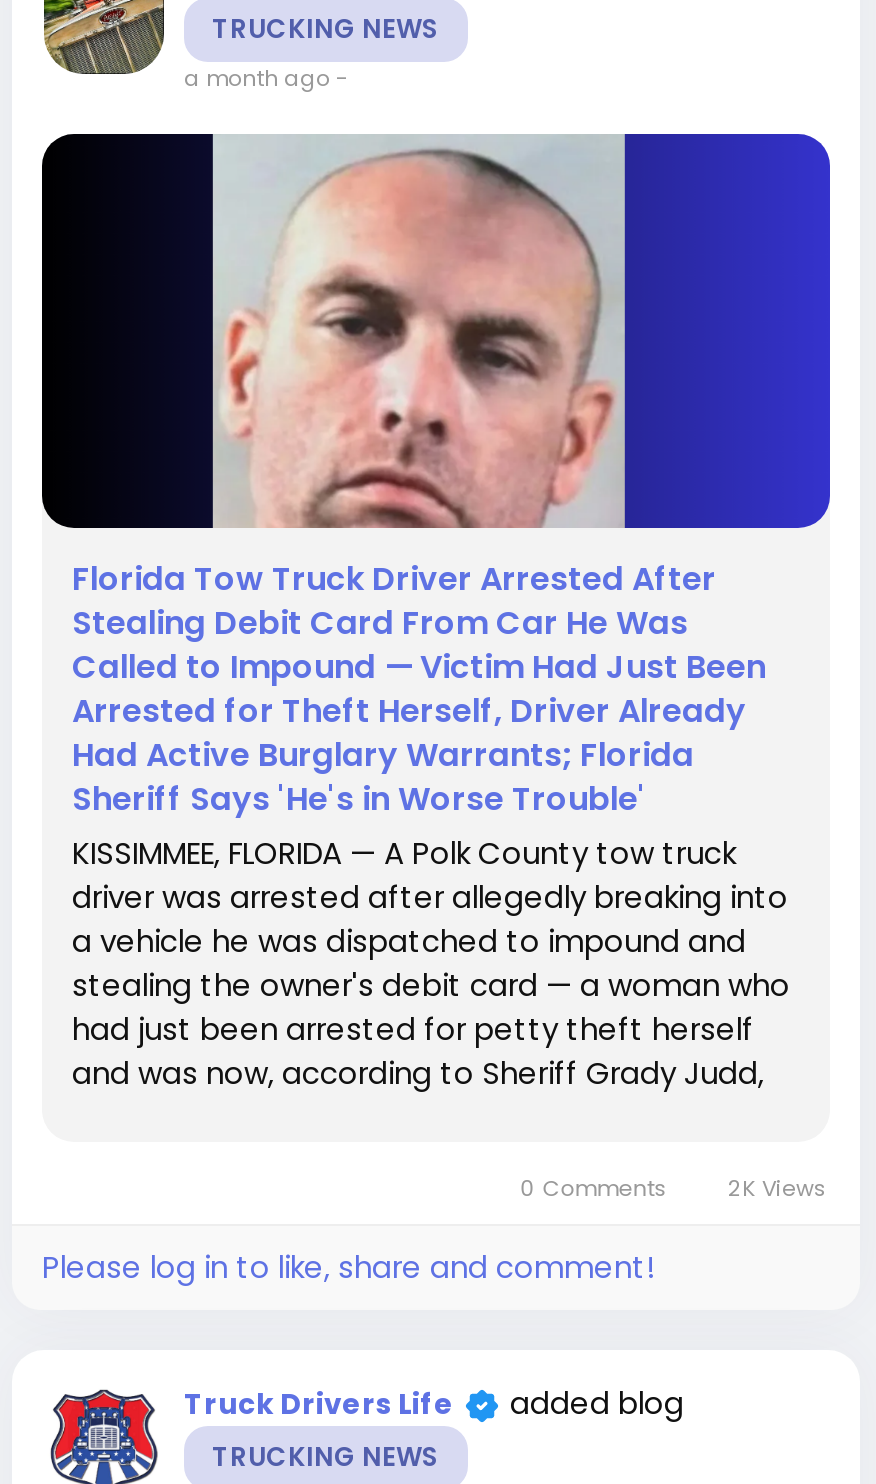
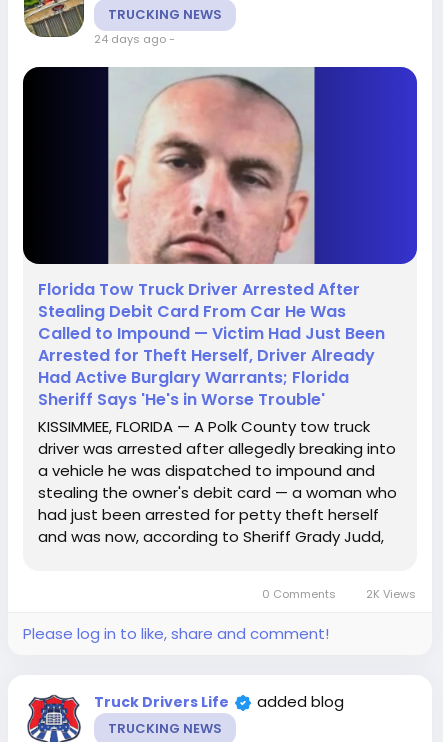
[184,62,354,94] a month ago - -> [94,31,178,47] 24 days ago -

